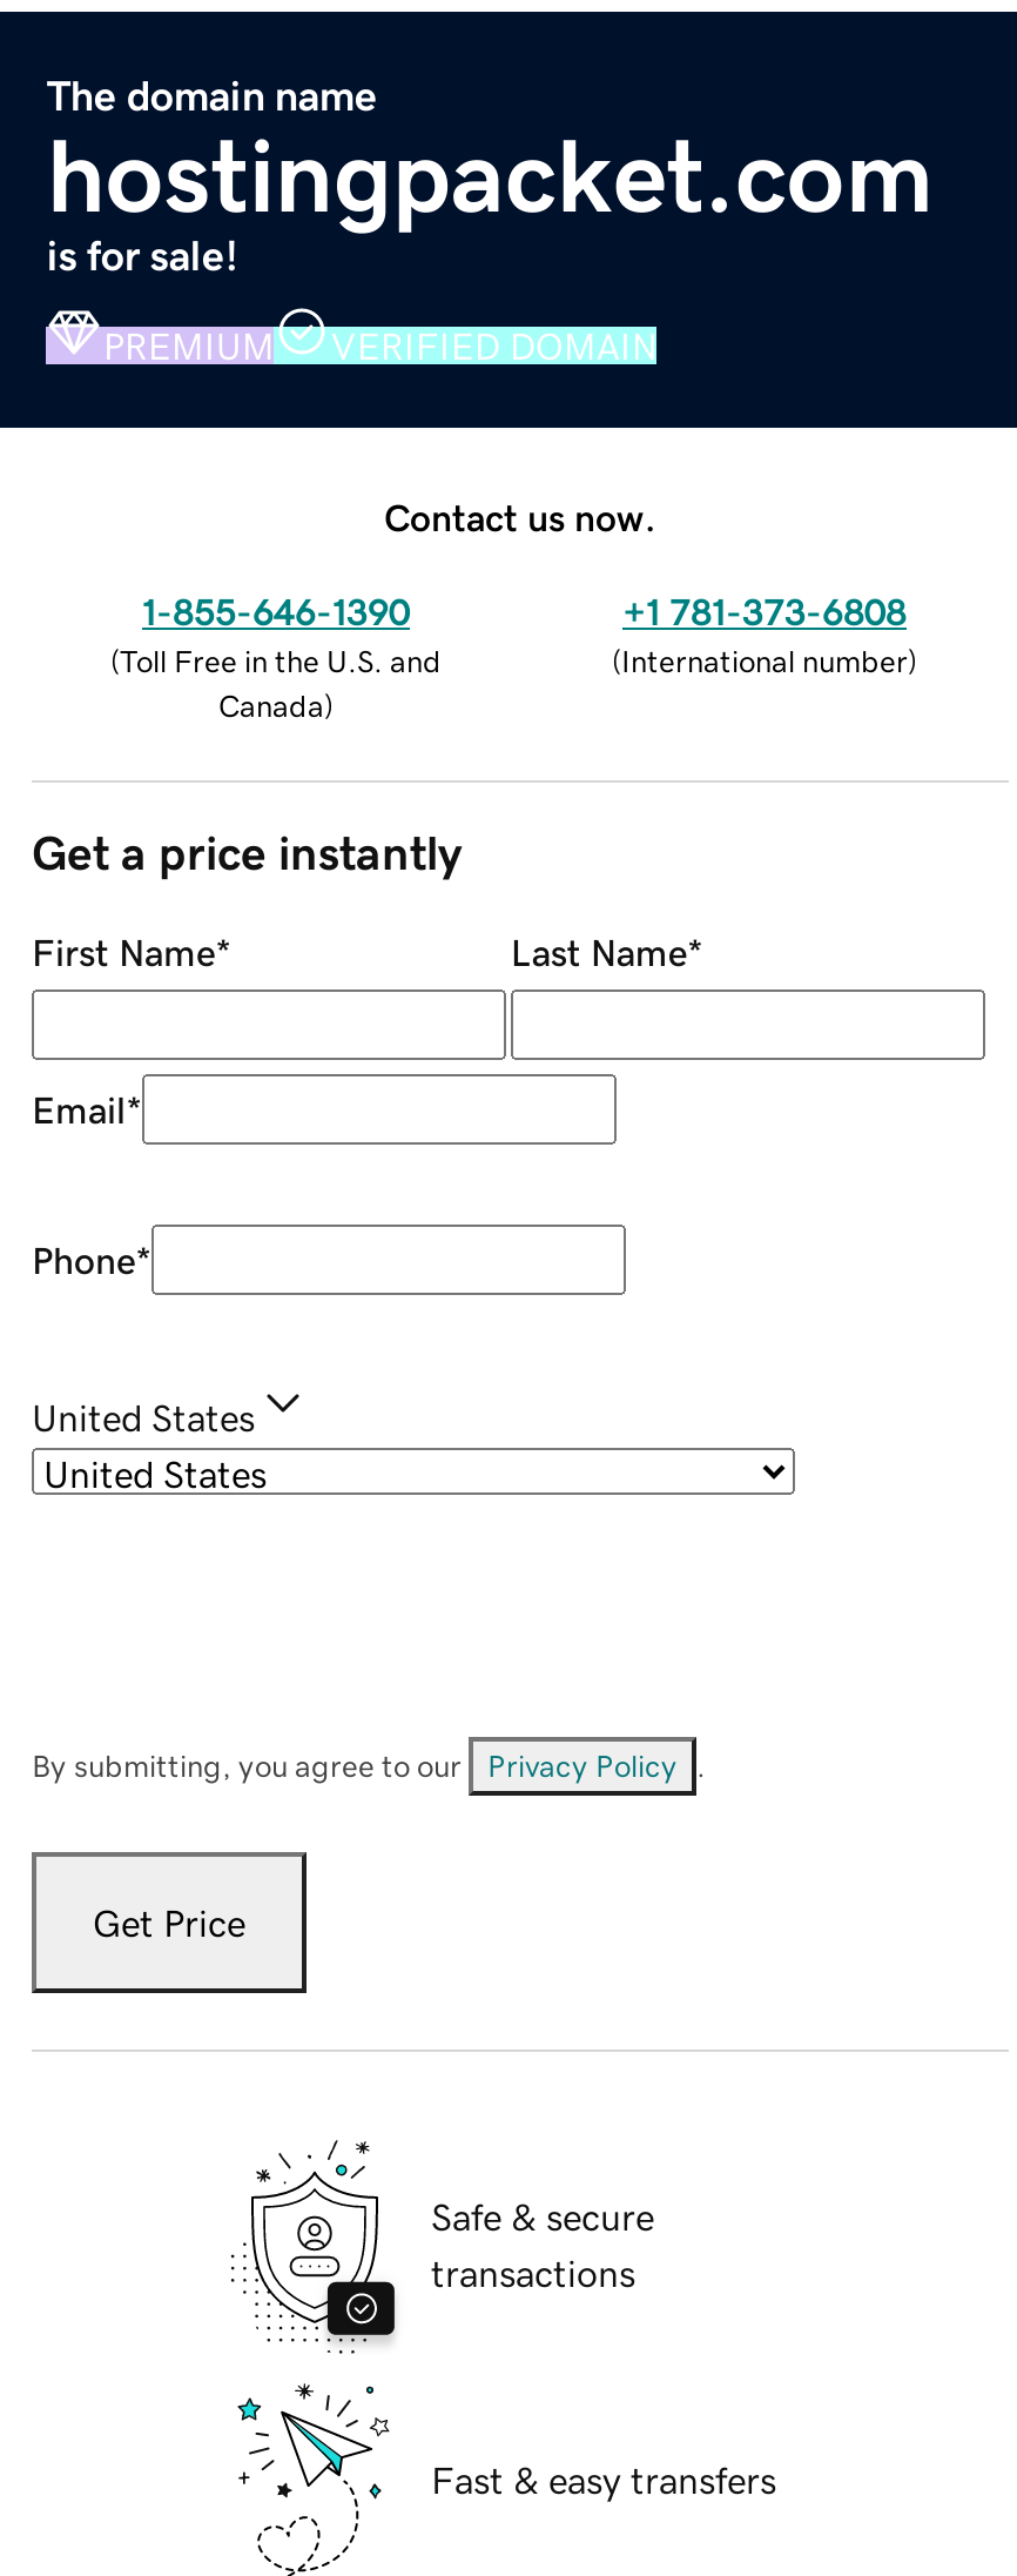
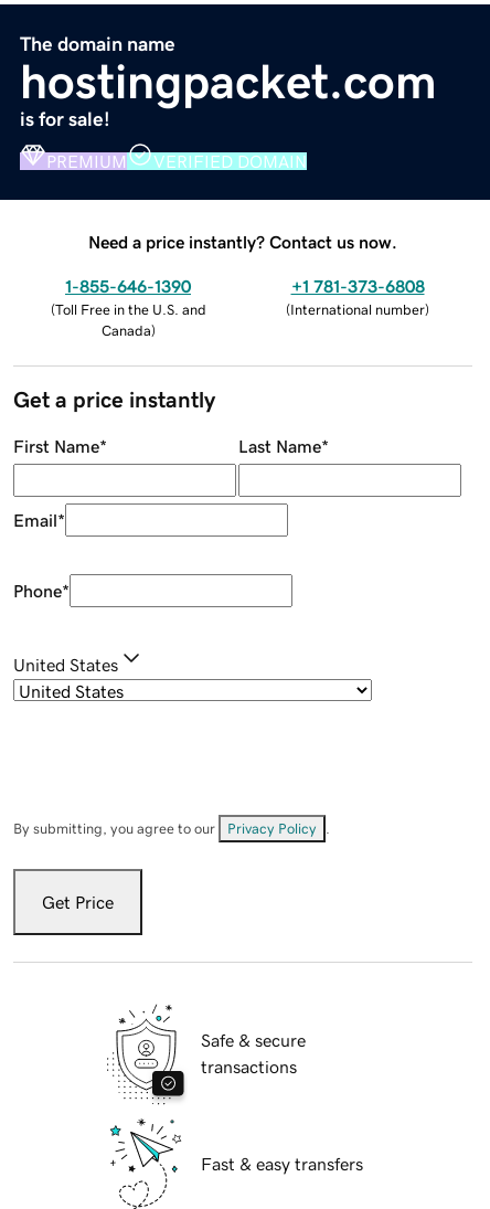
[384,497,656,535] Contact us now. -> [88,233,397,250] Need a price instantly? Contact us now.

